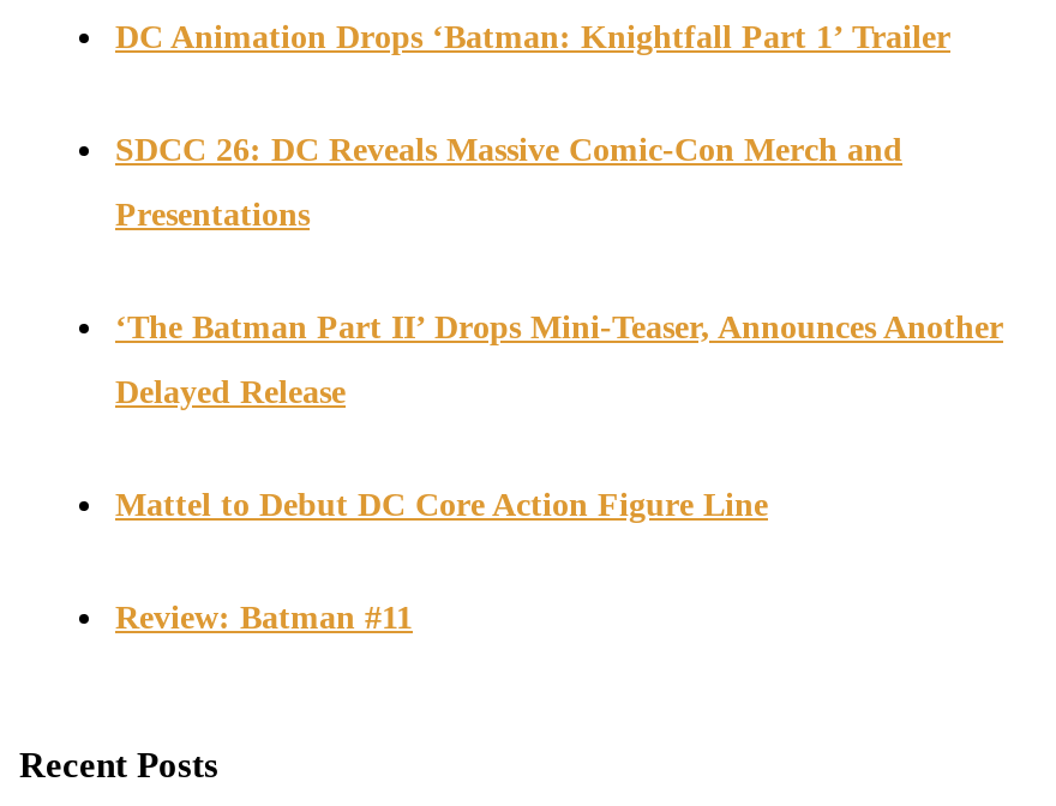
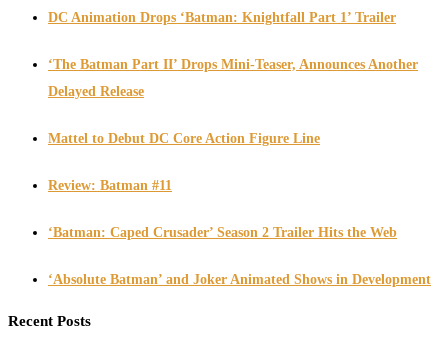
[115,132,902,233] SDCC 26: DC Reveals Massive Comic-Con Merch and | Presentations -> none
moved [115,310,1003,636] -> [48,57,418,193]: ‘The Batman Part II’ Drops Mini-Teaser, Announces Another | Delayed Release | Mattel to Debut DC Core Action Figure Line | Review: Batman #11
none -> [48,225,431,287] ‘Batman: Caped Crusader’ Season 2 Trailer Hits the Web | ‘Absolute Batman’ and Joker Animated Shows in Development

